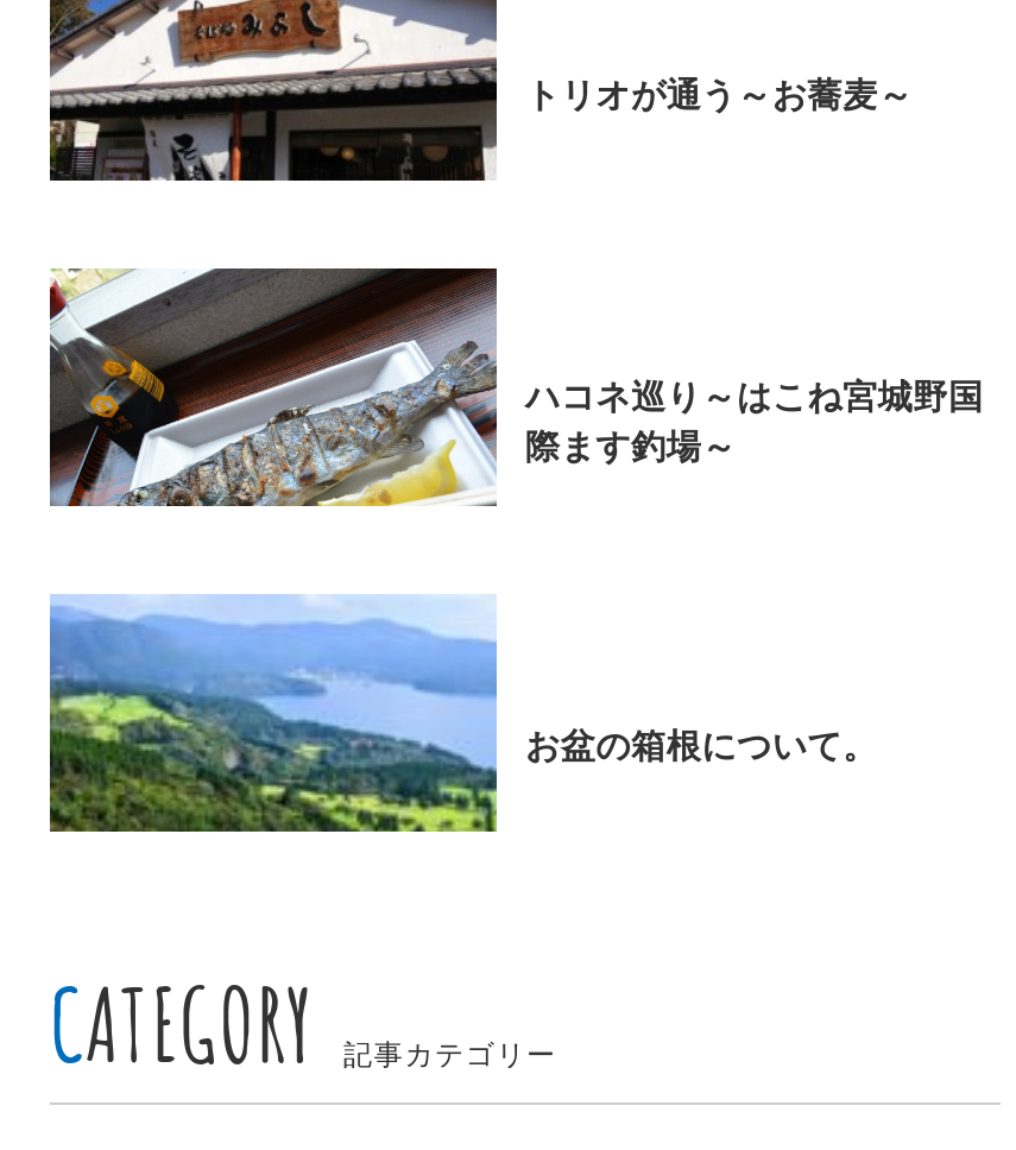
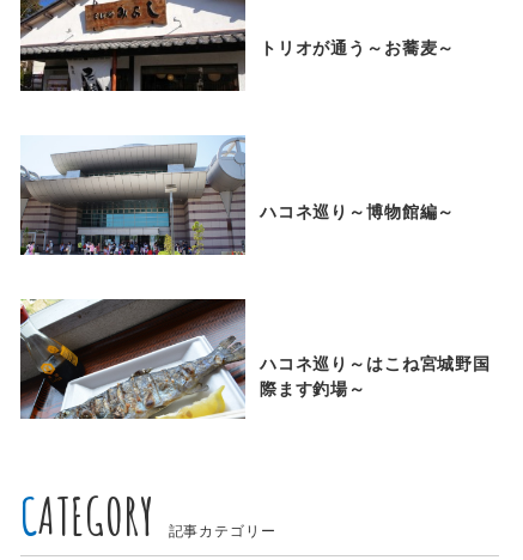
none -> [20,135,455,256] [image] | ハコネ巡り～博物館編～
moved [45,264,984,511] -> [18,297,491,421]: [image] | ハコネ巡り～はこね宮城野国 | 際ます釣場～
[48,594,878,834] [image] | お盆の箱根について。 -> none

